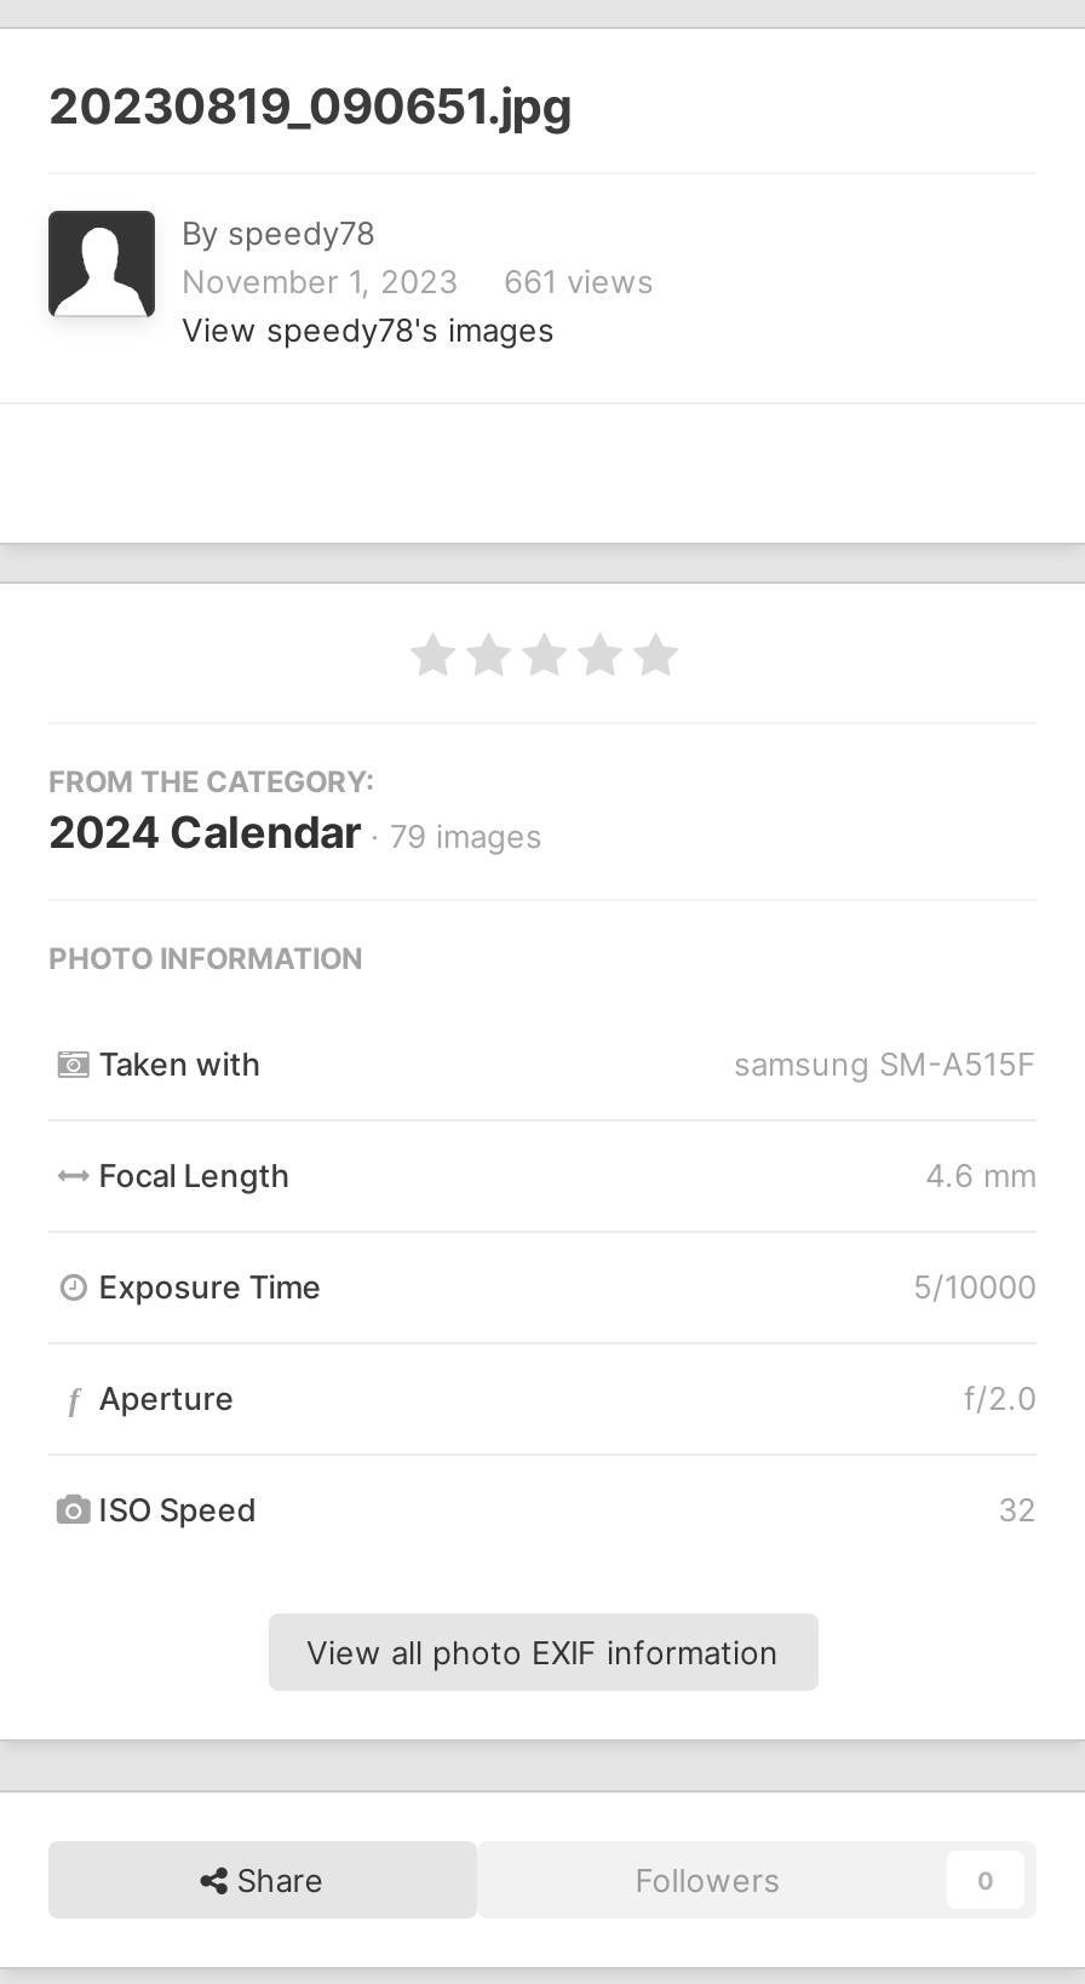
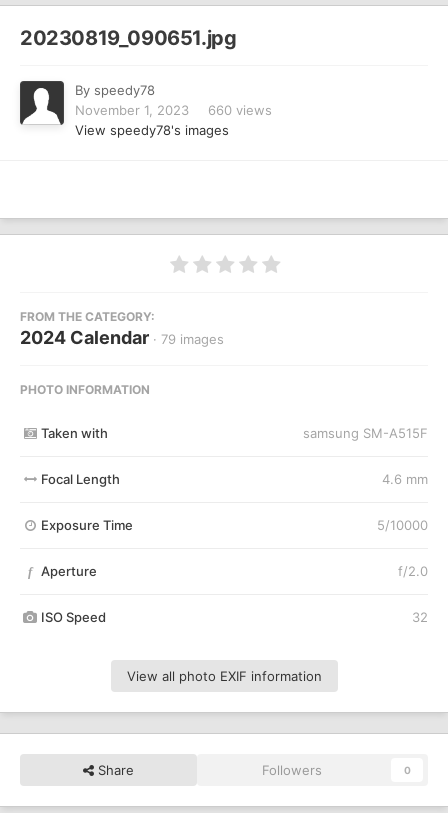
[182,262,654,300] November 1, 2023 661 views -> [75,102,272,118] November 1, 2023 660 views

